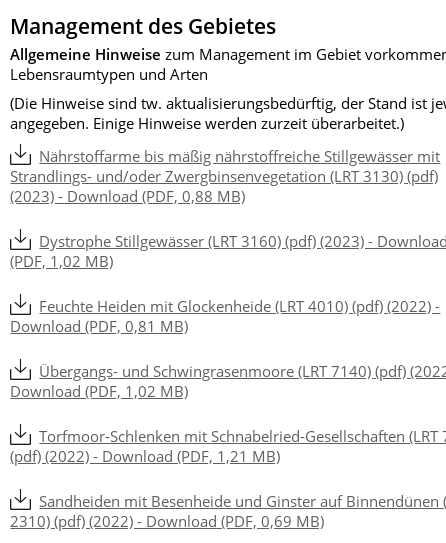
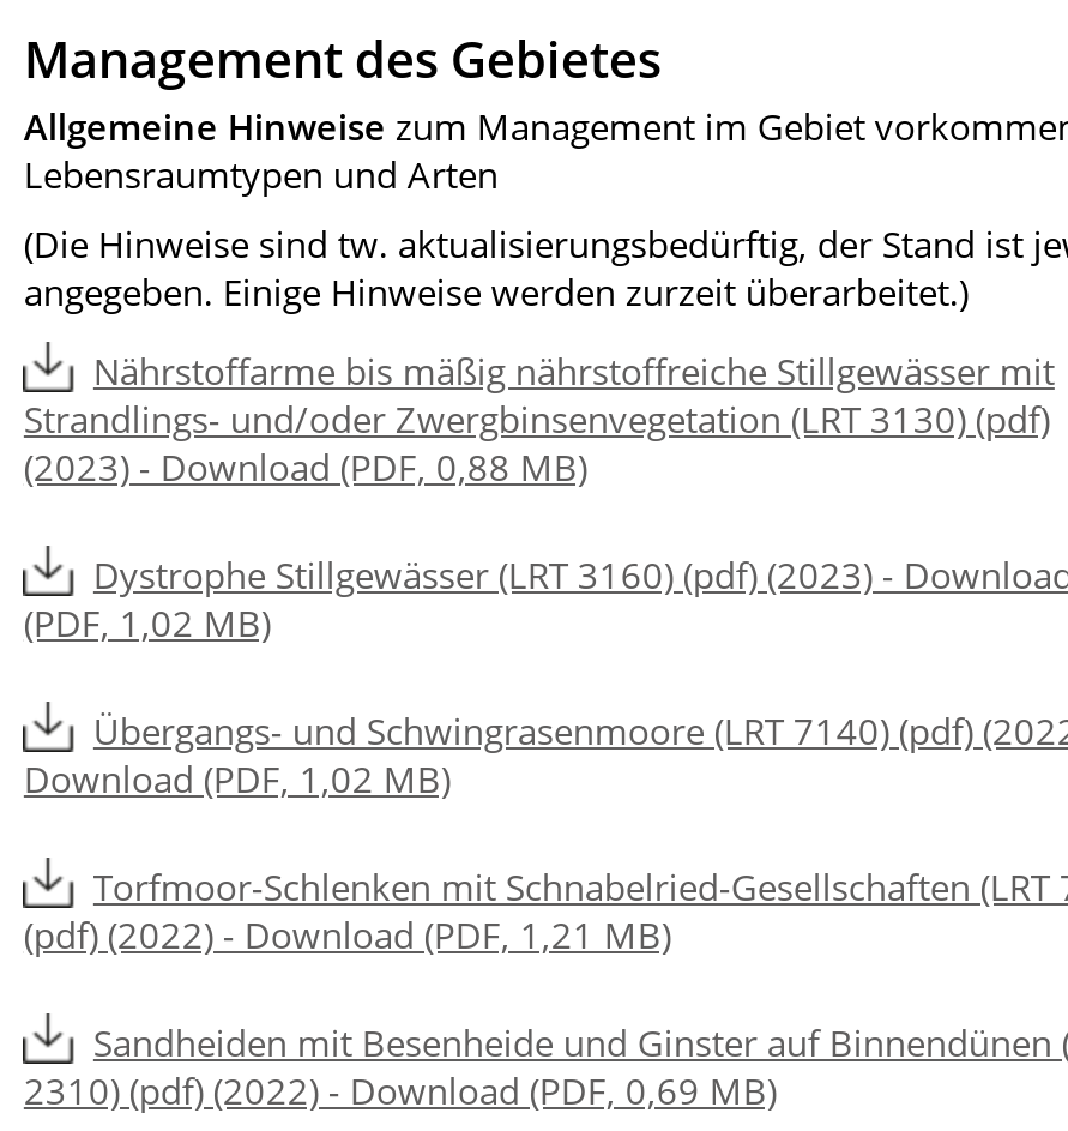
[10,296,440,336] Feuchte Heiden mit Glockenheide (LRT 4010) (pdf) (2022) - | Download (PDF, 0,81 MB) -> none

